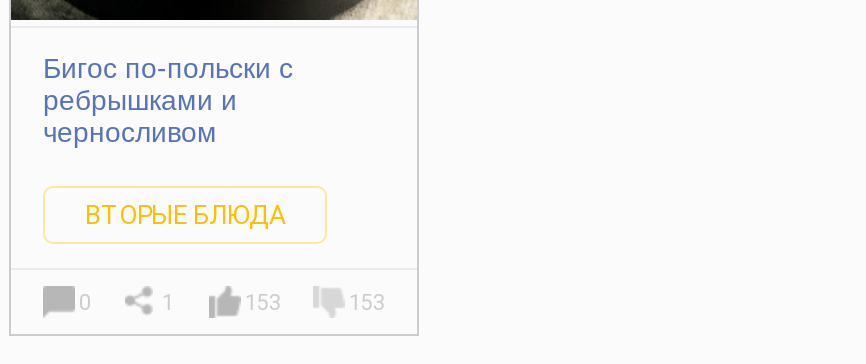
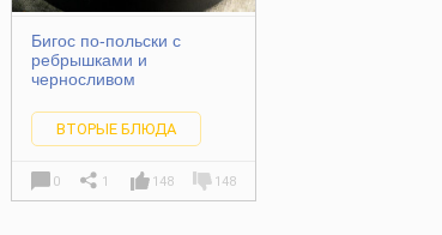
[245,290,281,316] 153 -> [152,174,173,189] 148
[349,290,385,316] 153 -> [214,174,236,189] 148

